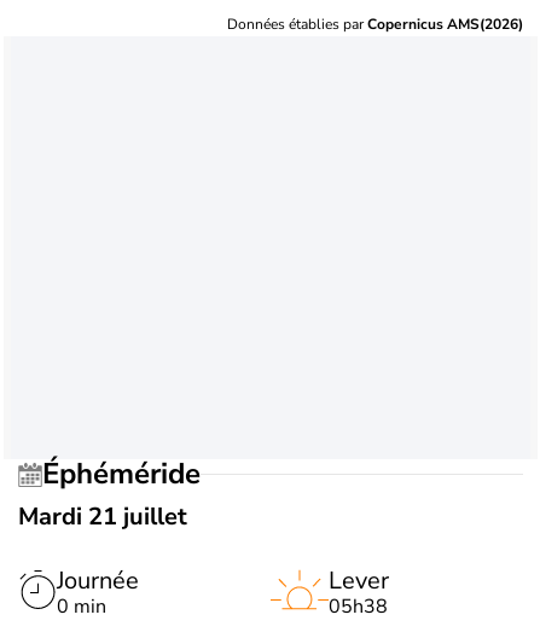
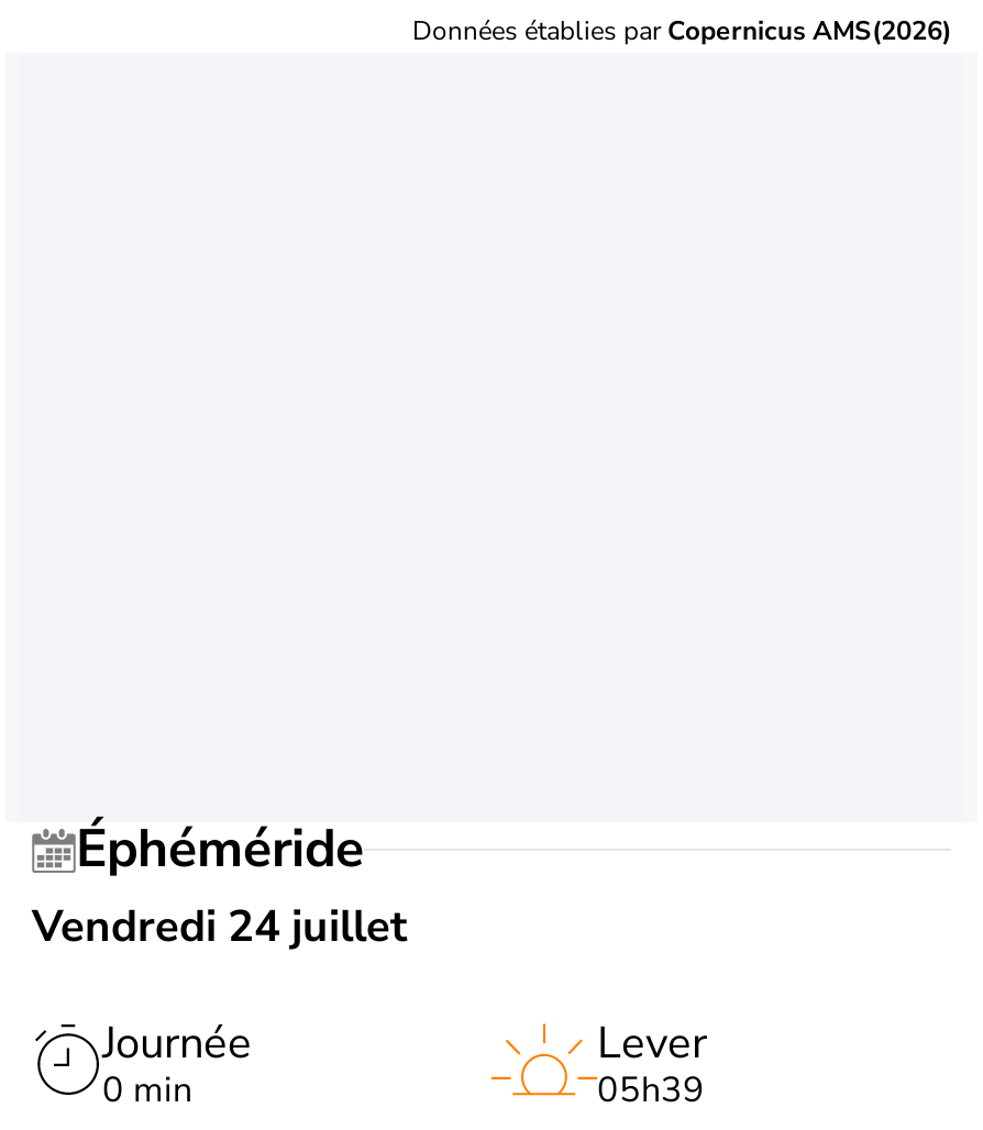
[18,500,187,533] Mardi 21 juillet -> [32,897,408,956] Vendredi 24 juillet
[329,593,388,620] 05h38 -> [597,1066,705,1114] 05h39

